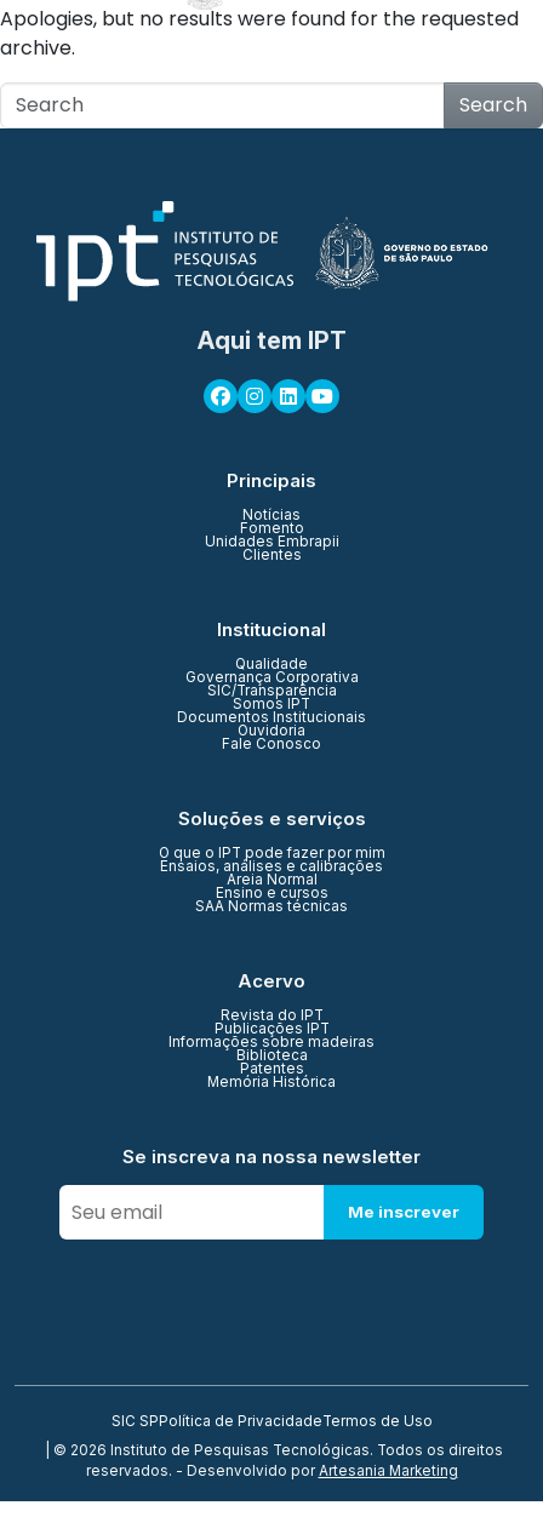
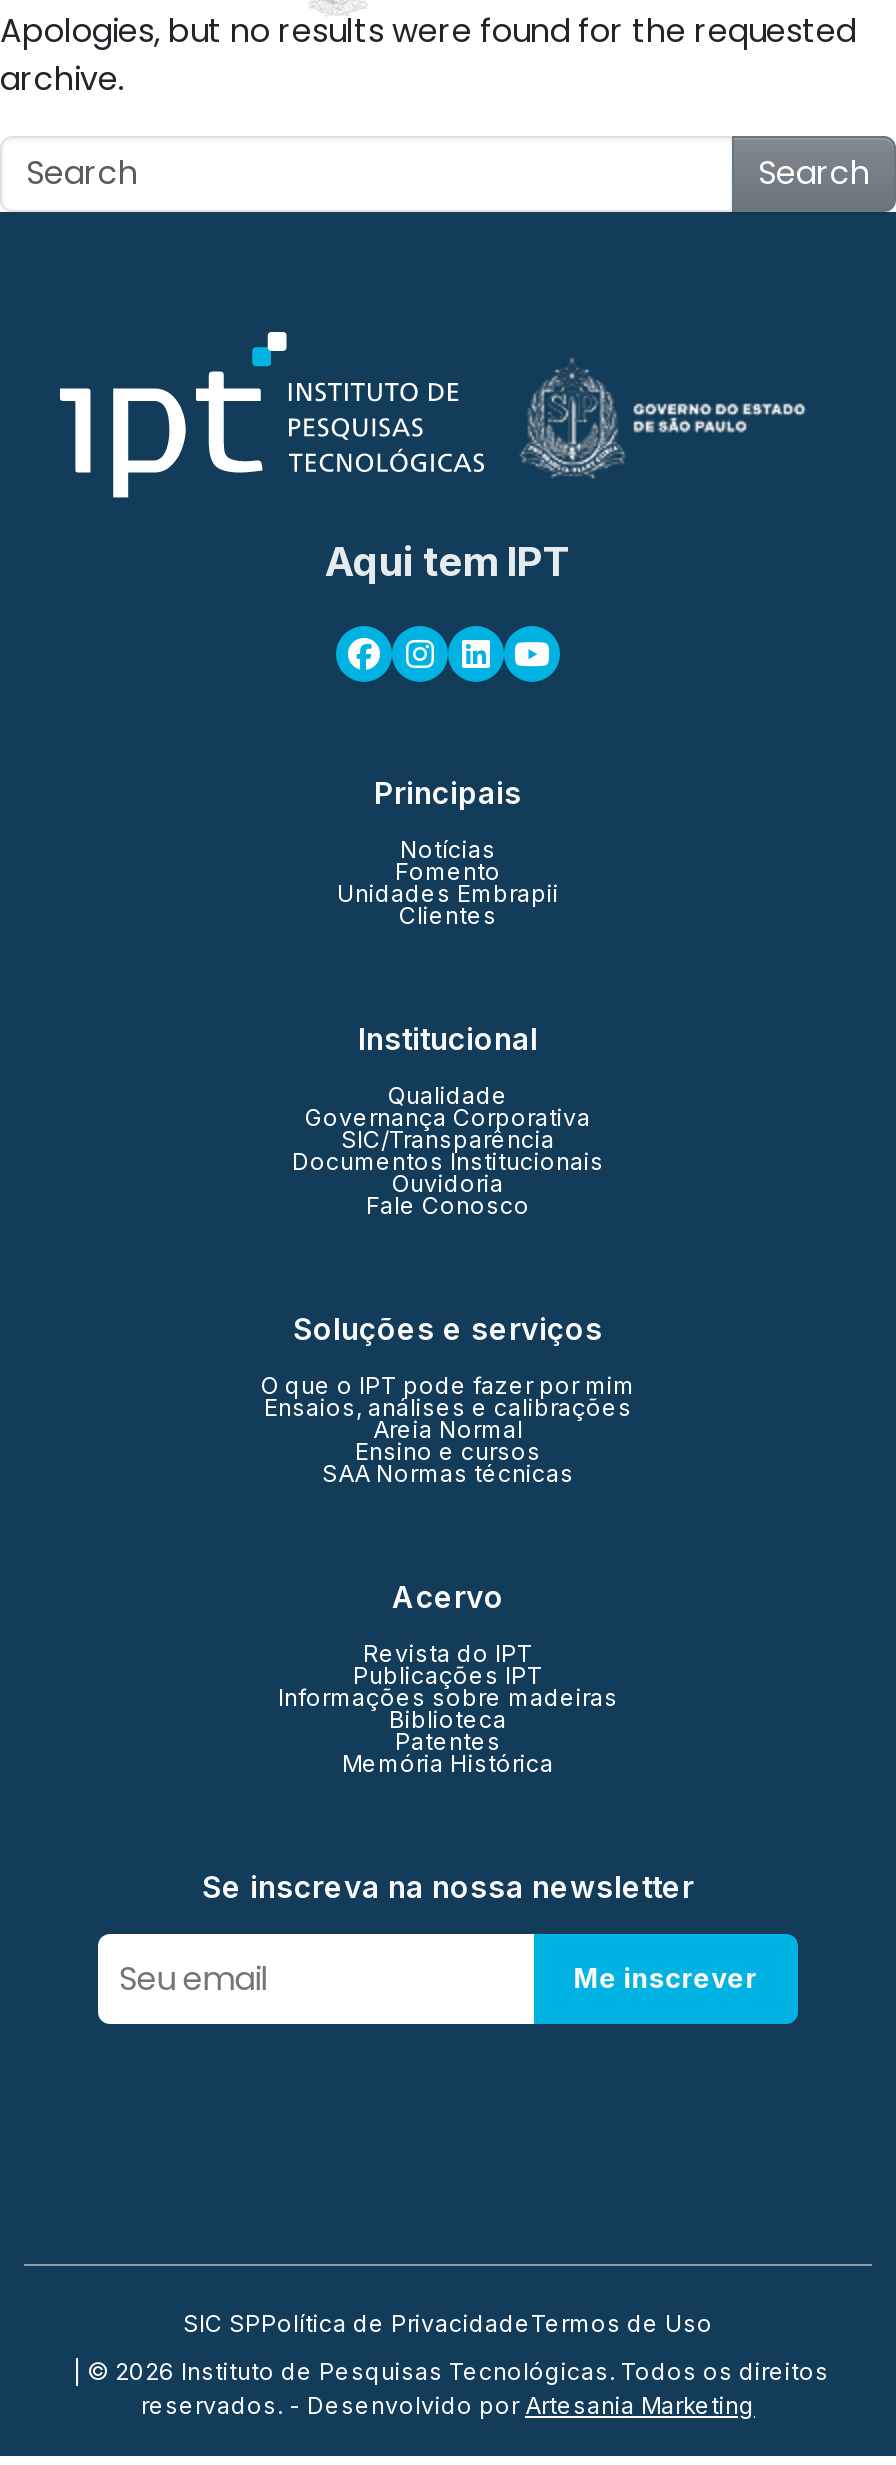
[233,696,310,713] Somos IPT -> none

